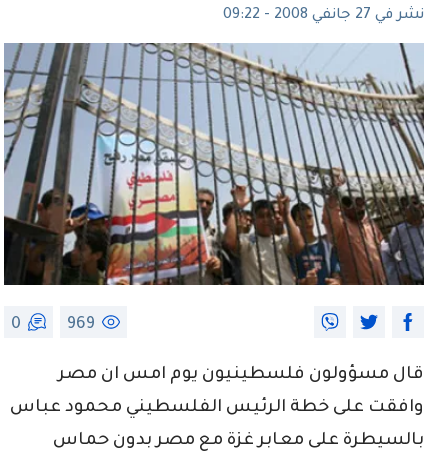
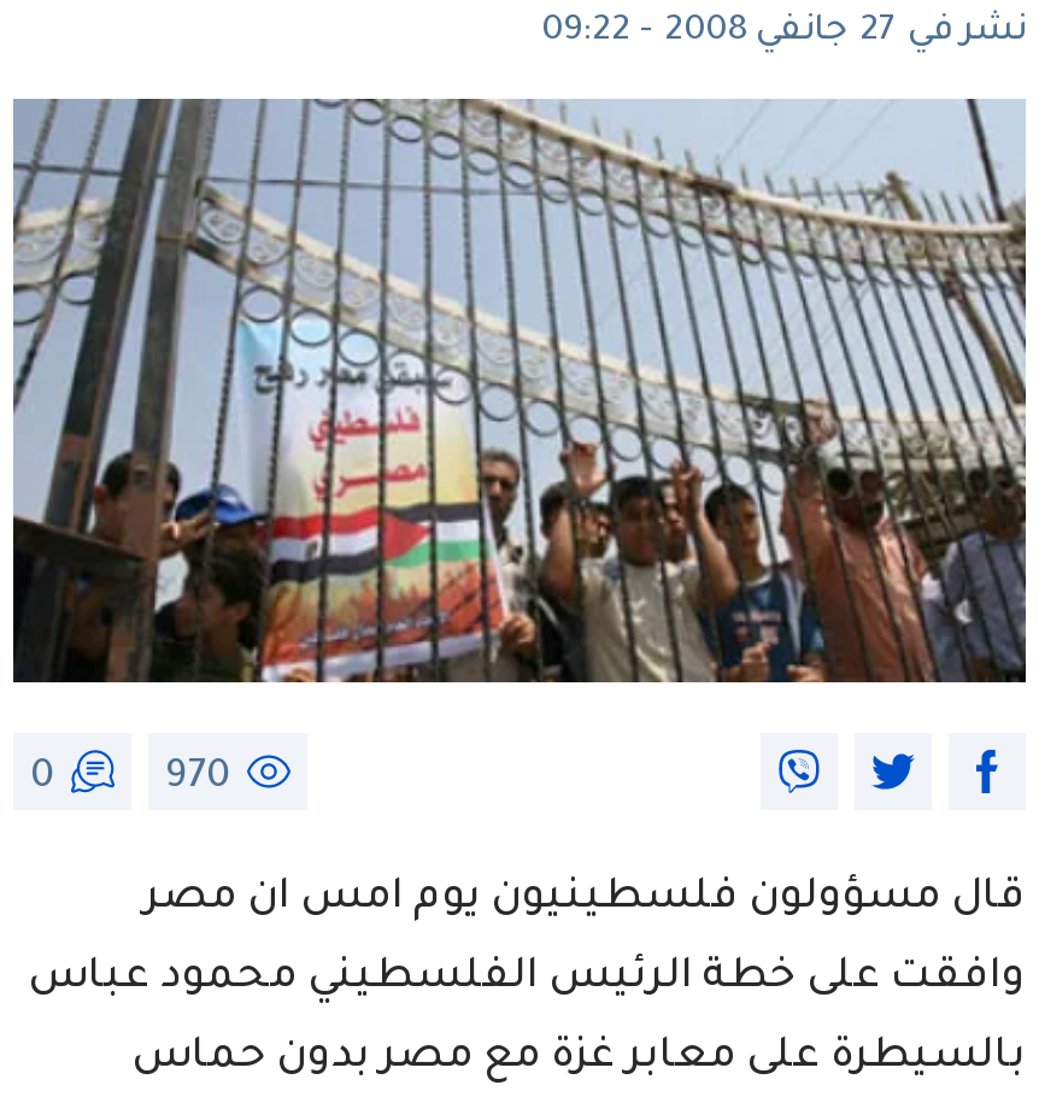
[67,315,95,333] 969 -> [165,756,230,799] 970

